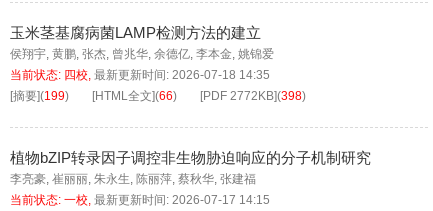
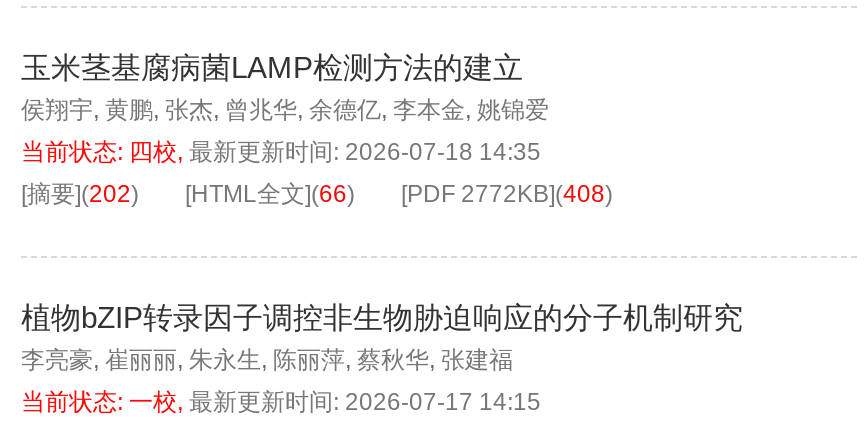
[10,89,69,103] [摘要](199) -> [21,180,139,208] [摘要](202)
[200,89,306,103] [PDF 2772KB](398) -> [401,180,613,208] [PDF 2772KB](408)

